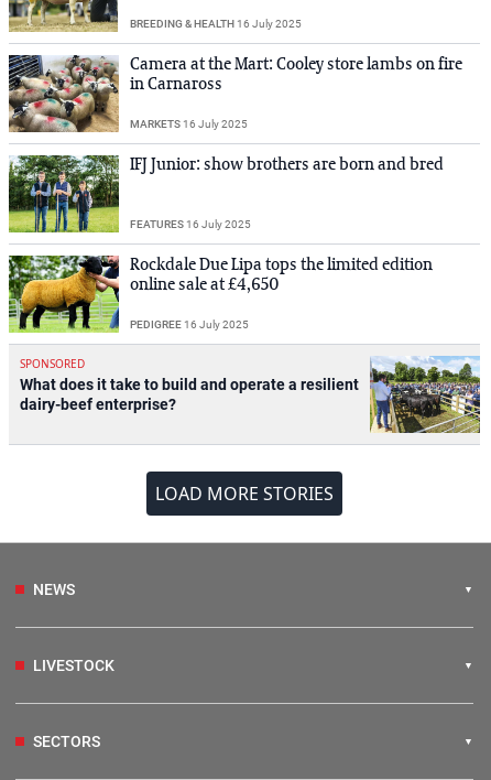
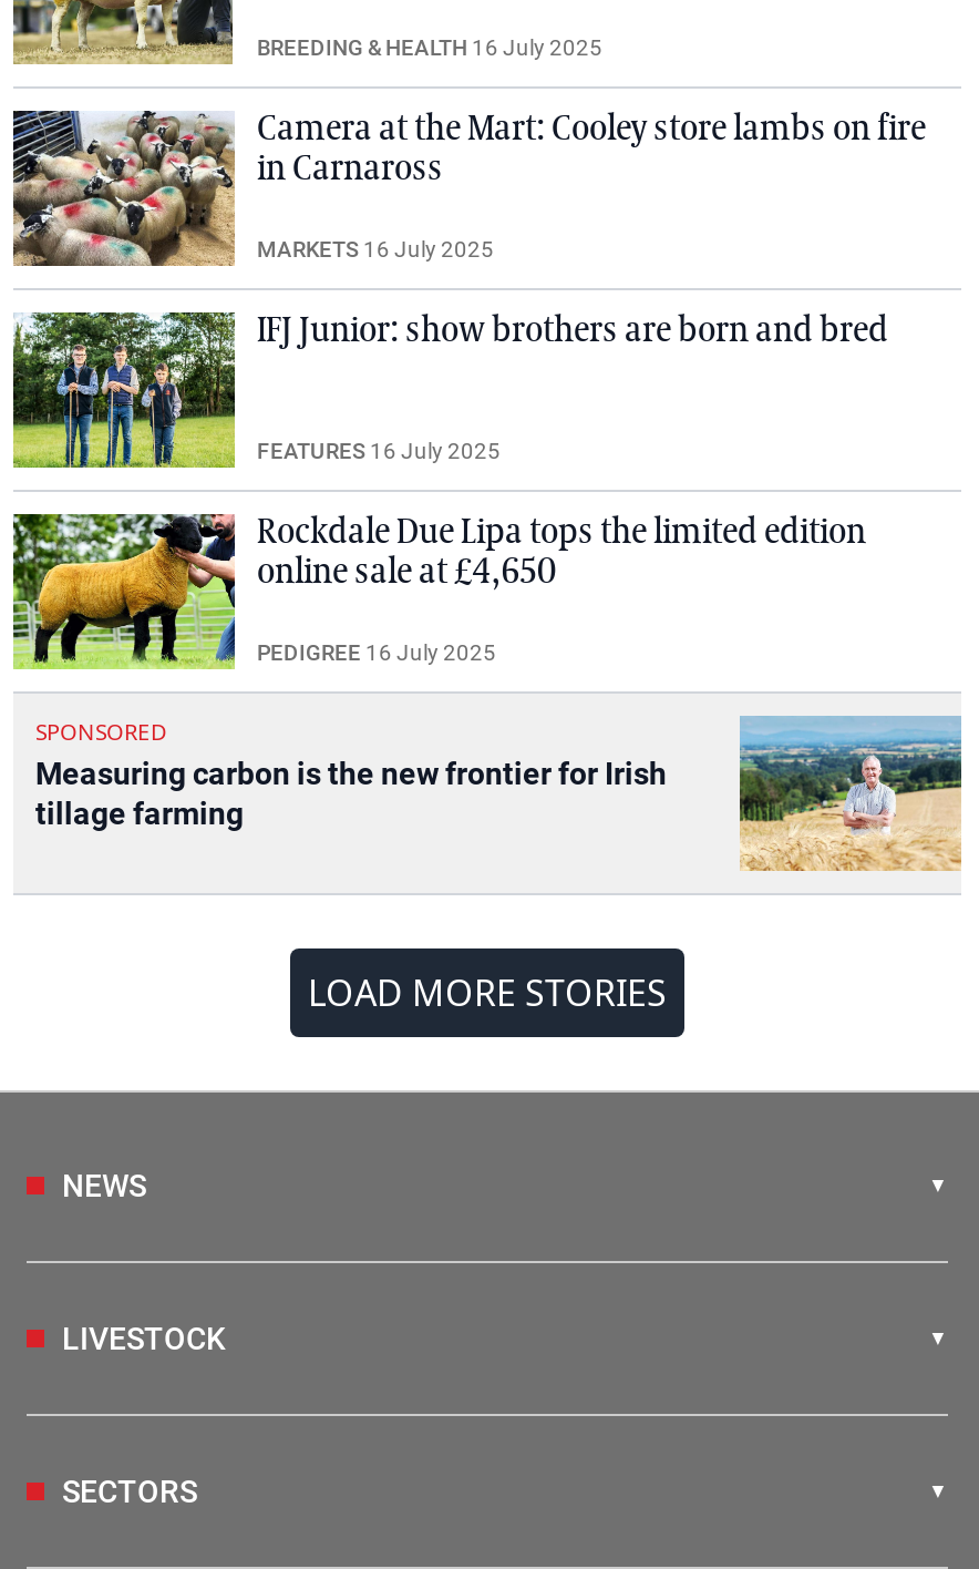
[20,356,481,434] [image] | What does it take to build and operate a resilient | dairy-beef enterprise? -> [35,716,963,873] [image] | Measuring carbon is the new frontier for Irish | tillage farming

